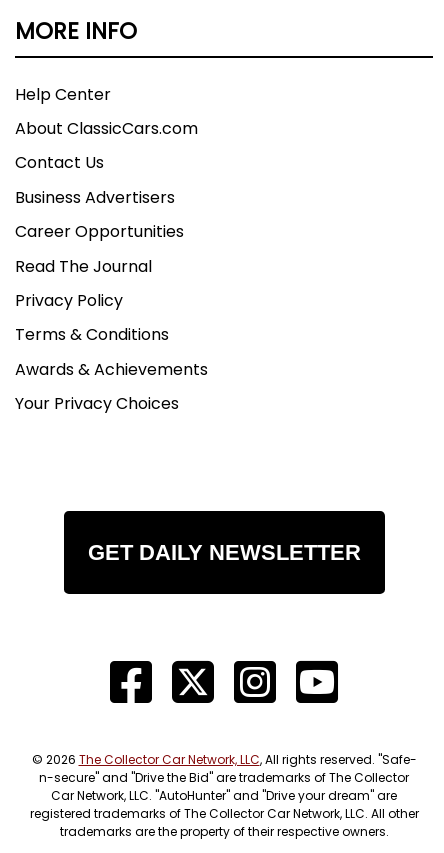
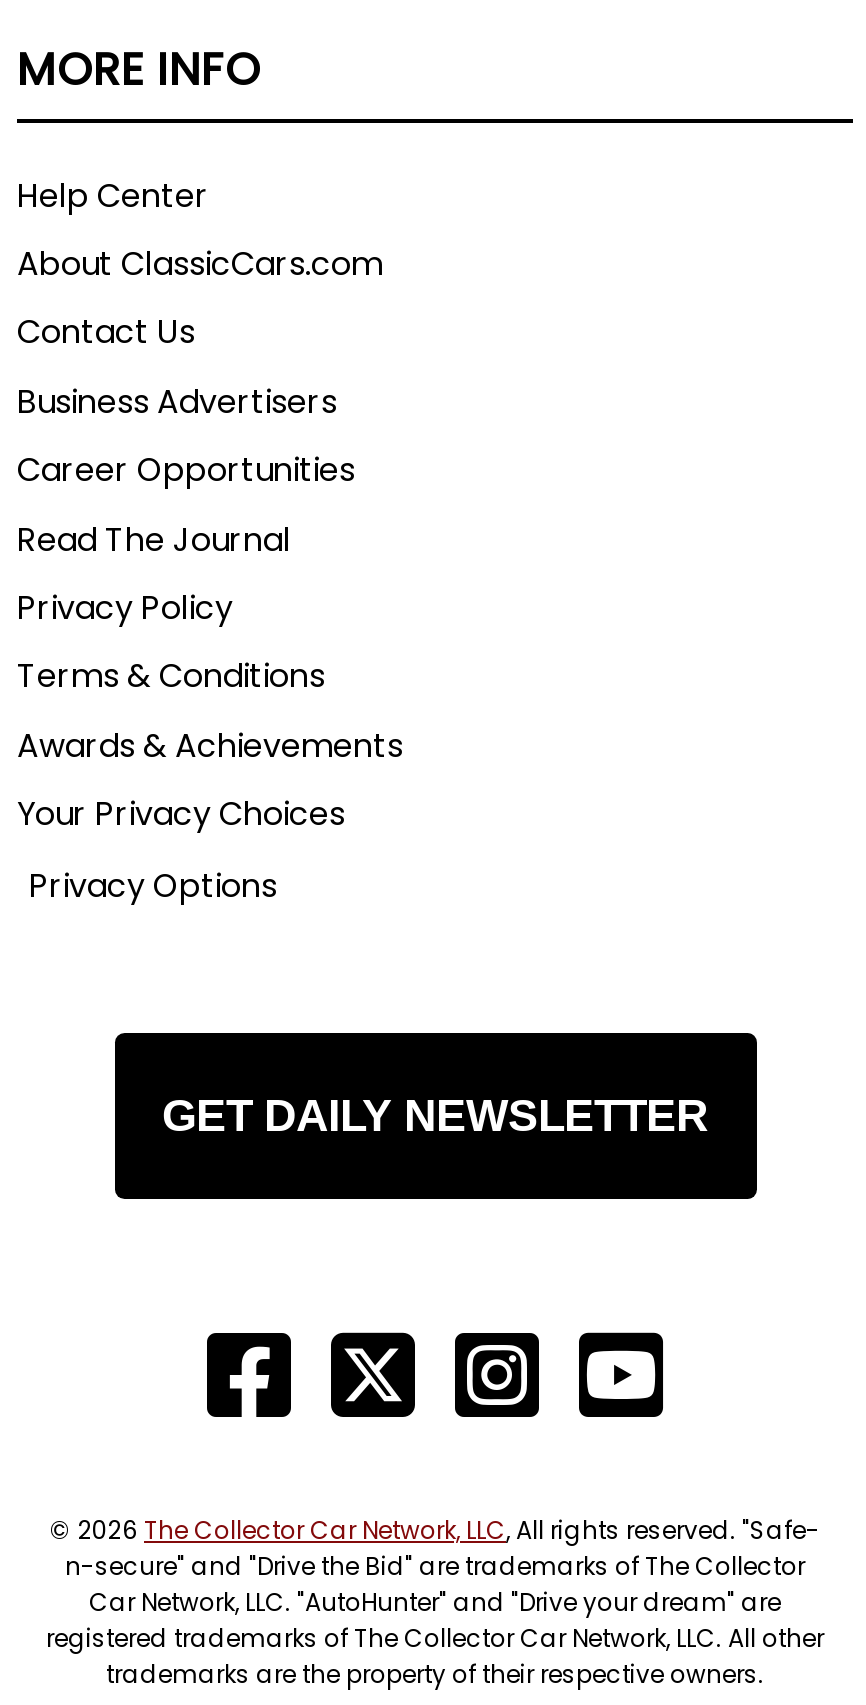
none -> [29,862,277,908] Privacy Options

